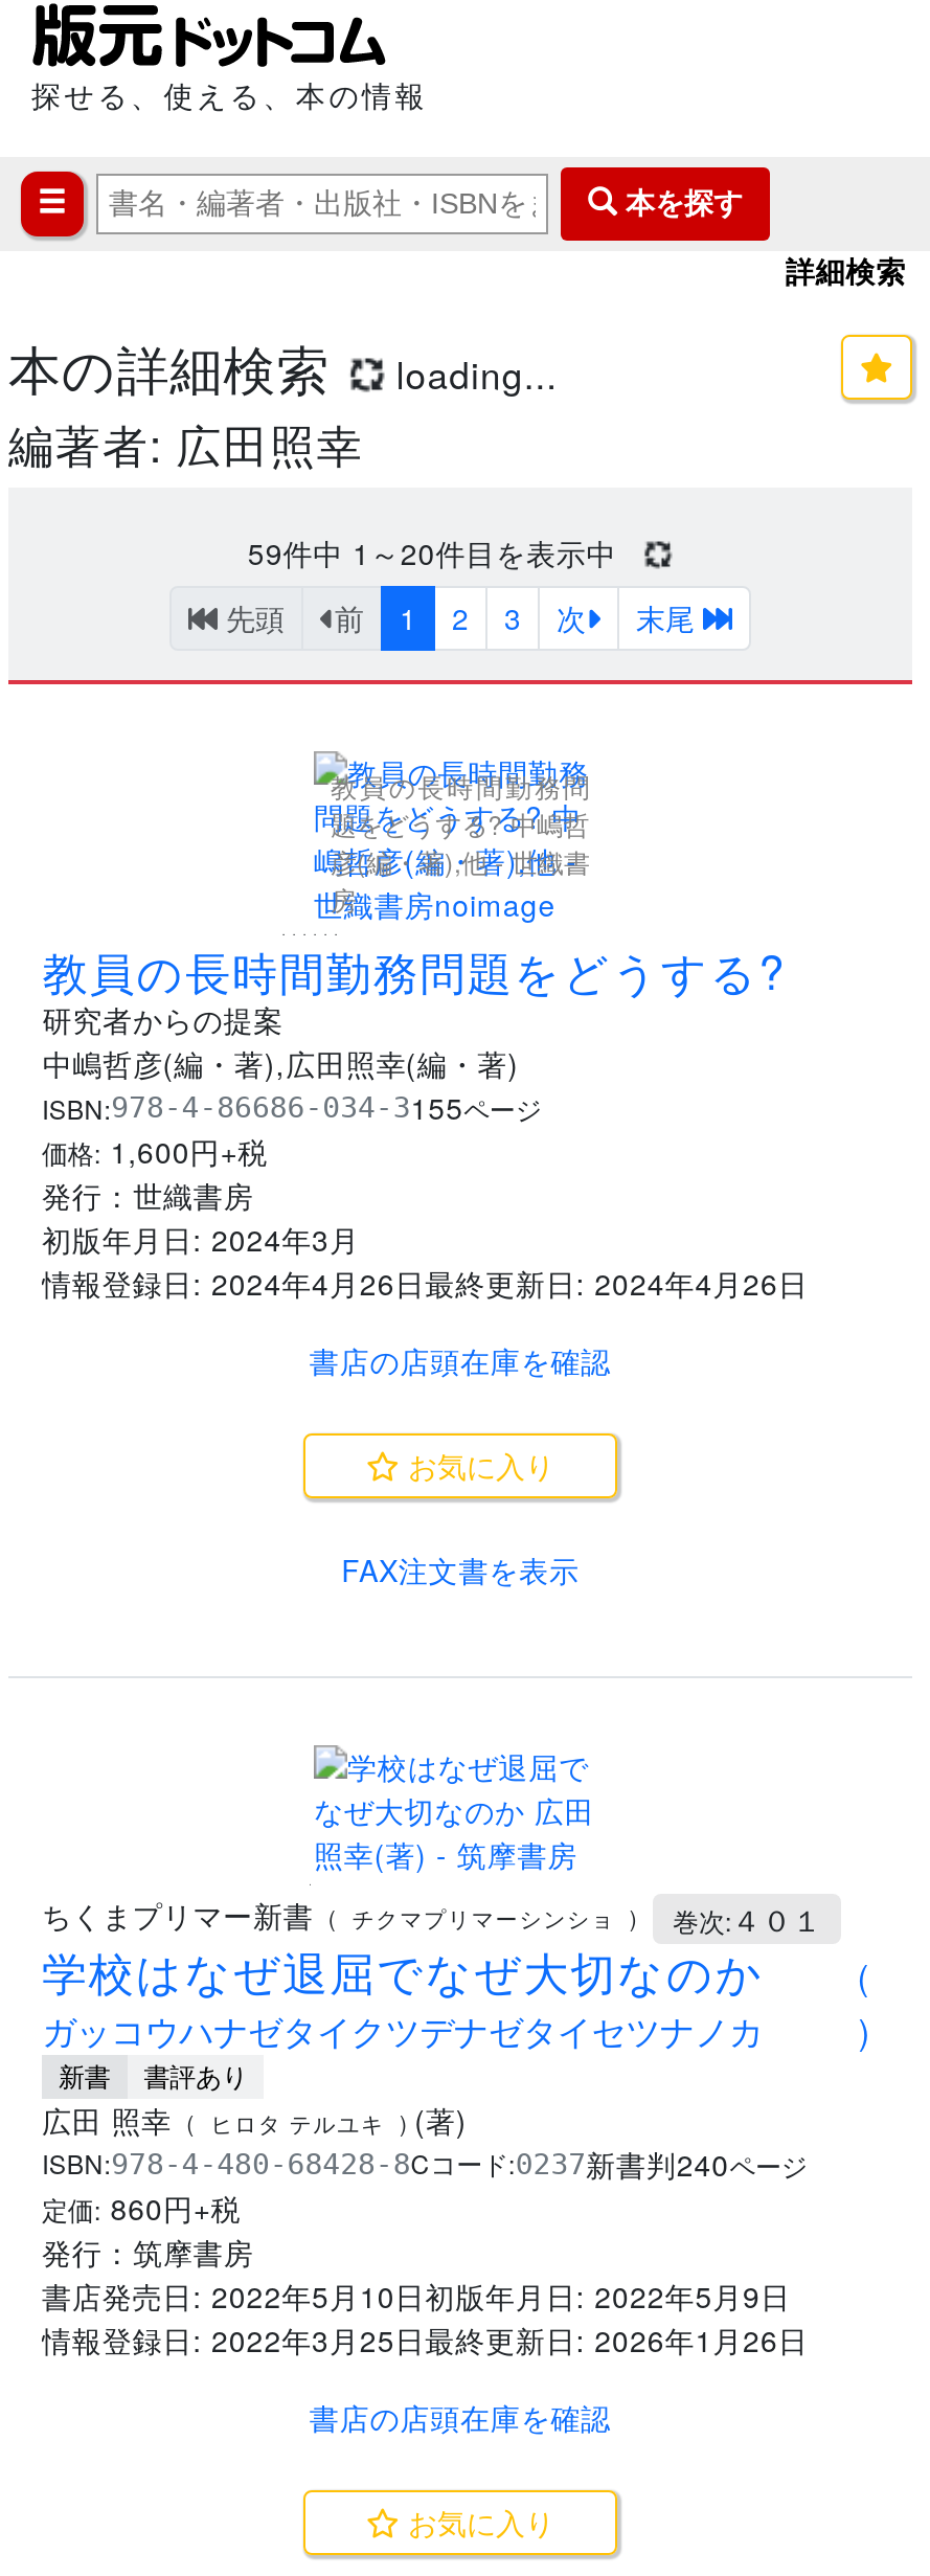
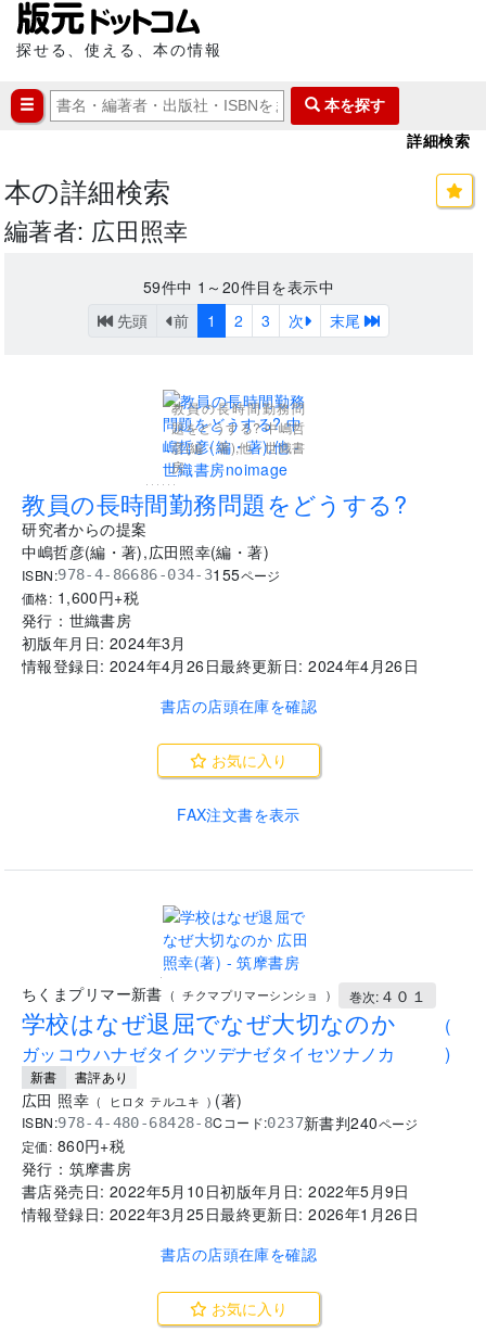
[385,347,558,400] loading... -> none

